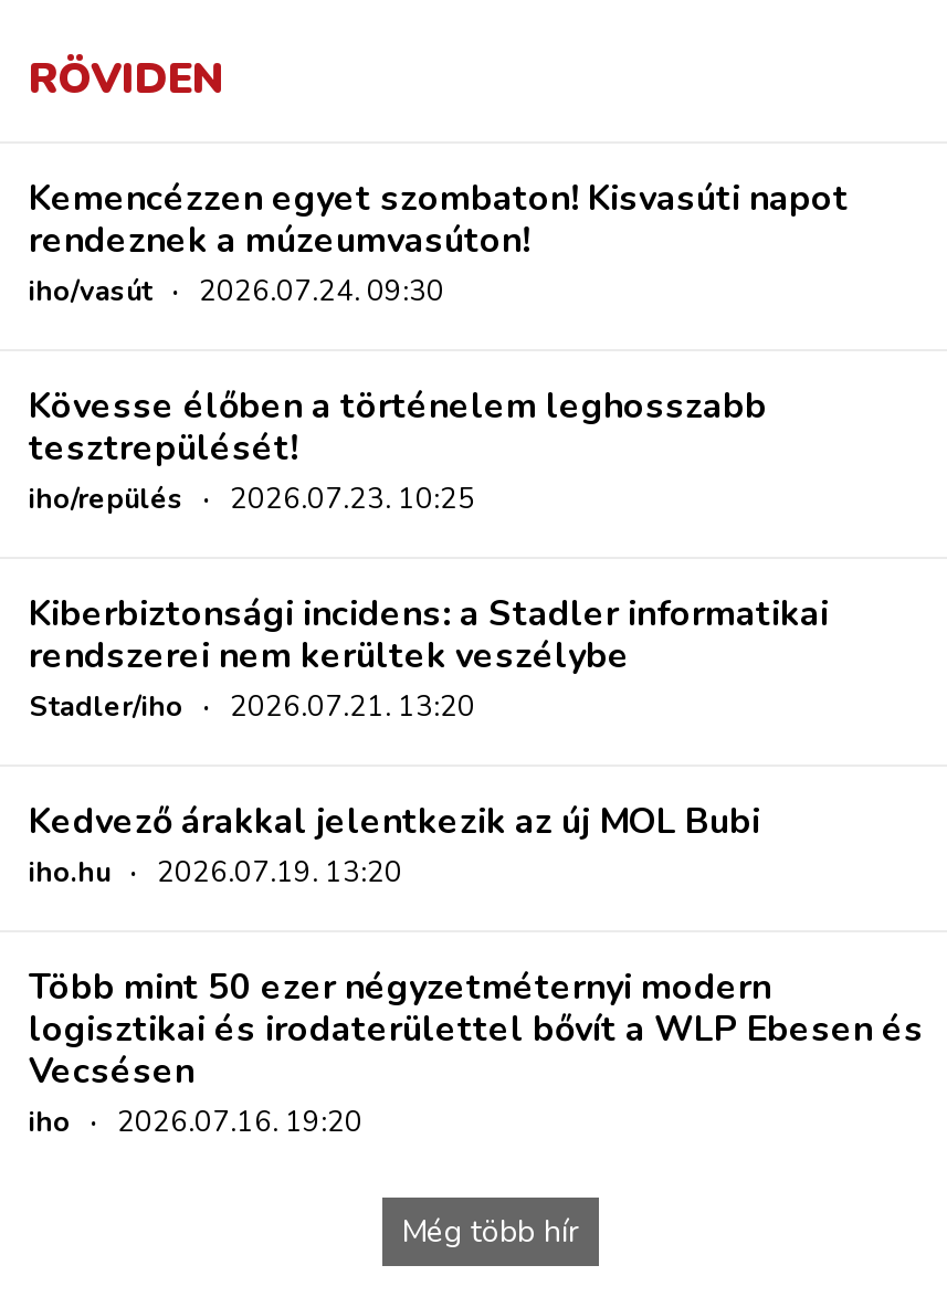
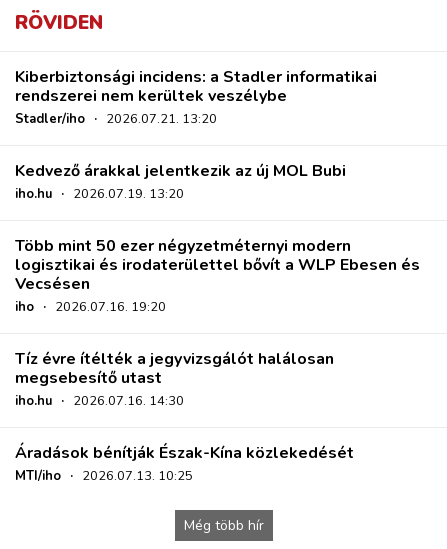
[29,174,849,519] Kemencézzen egyet szombaton! Kisvasúti napot | rendeznek a múzeumvasúton! | iho/vasút · 2026.07.24. 09:30 | Kövesse élőben a történelem leghosszabb | tesztrepülését! | iho/repülés · 2026.07.23. 10:25 -> none
moved [29,590,924,1142] -> [15,66,420,316]: Kiberbiztonsági incidens: a Stadler informatikai | rendszerei nem kerültek veszélybe | Stadler/iho · 2026.07.21. 13:20 | ... | Vecsésen | iho · 2026.07.16. 19:20
none -> [15,348,354,485] Tíz évre ítélték a jegyvizsgálót halálosan | megsebesítő utast | iho.hu · 2026.07.16. 14:30 | Áradások bénítják Észak-Kína közlekedését | MTI/iho · 2026.07.13. 10:25

